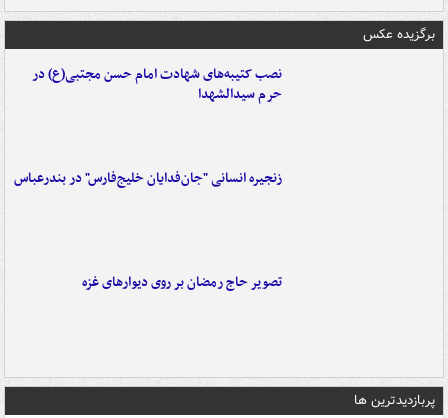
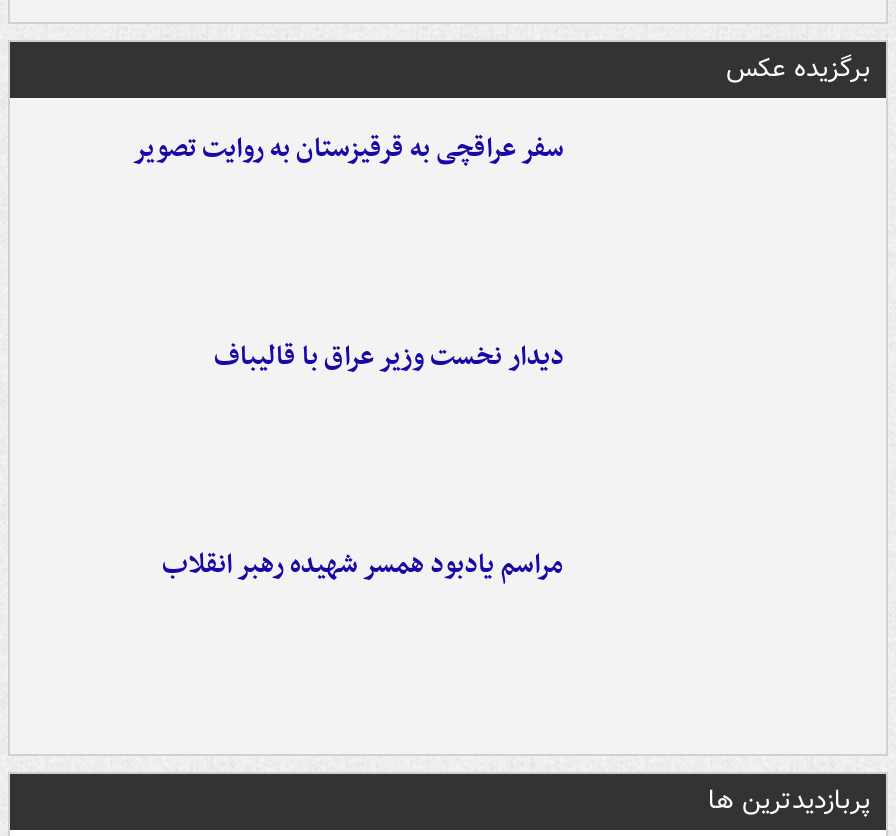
[32,63,282,106] نصب کتیبه‌های شهادت امام حسن مجتبی(ع) در | حرم سیدالشهدا -> [132,126,564,172] سفر عراقچی به قرقیزستان به روایت تصویر
[14,167,282,190] زنجیره انسانی "جان‌فدایان خلیج‌فارس" در بندرعباس -> [214,334,564,380] دیدار نخست وزیر عراق با قالیباف
[82,271,282,294] تصویر حاج رمضان بر روی دیوارهای غزه -> [162,542,564,588] مراسم یادبود همسر شهیده رهبر انقلاب

